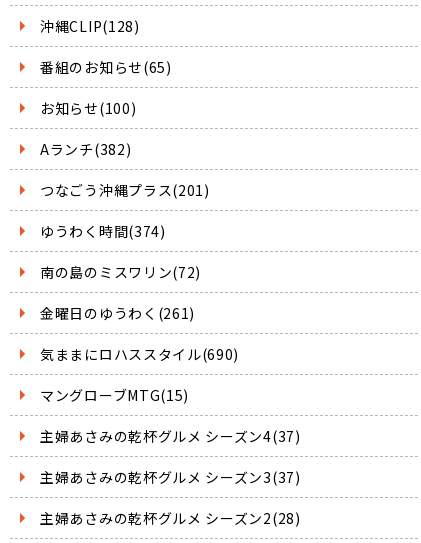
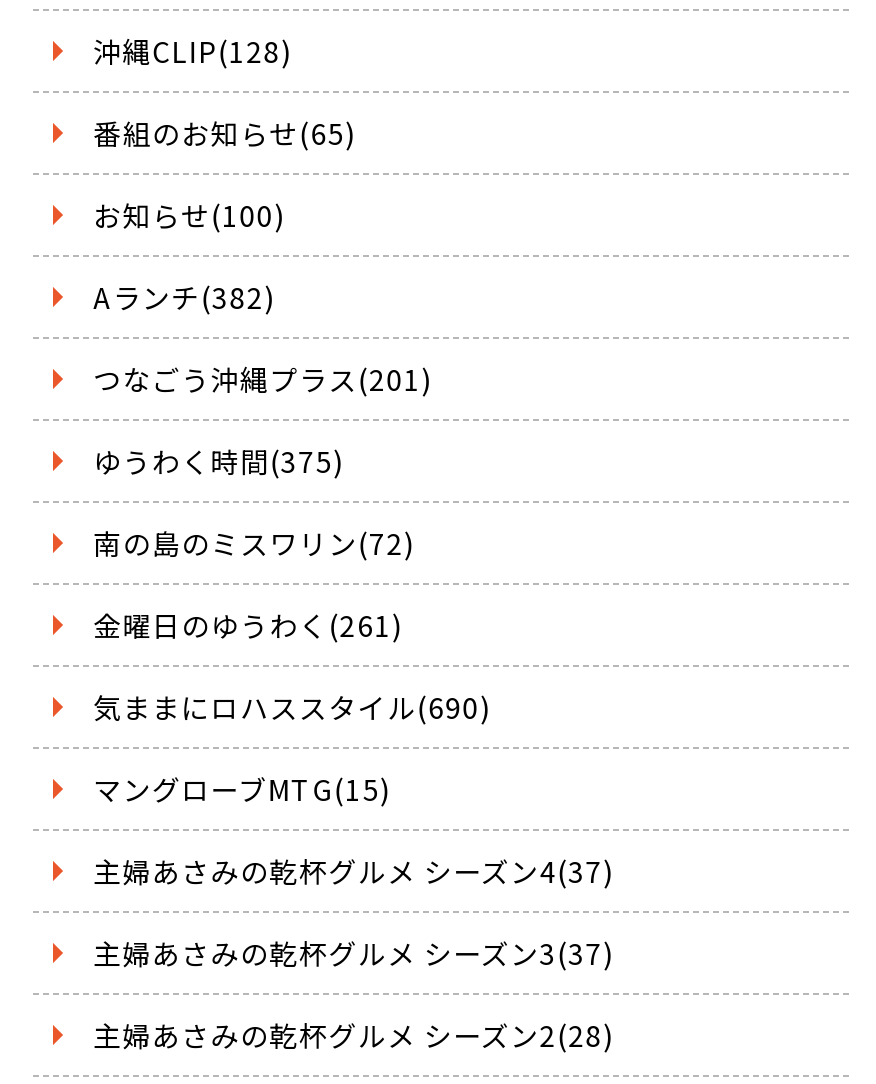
[40,221,166,241] ゆうわく時間(374) -> [93,441,344,481] ゆうわく時間(375)

